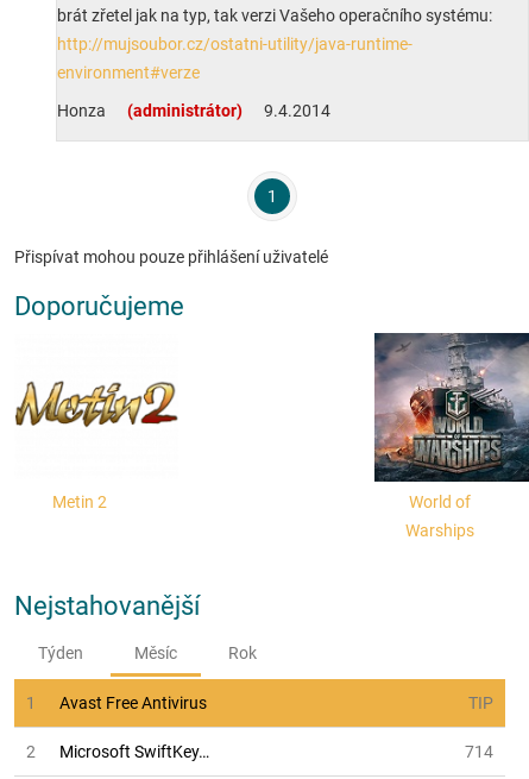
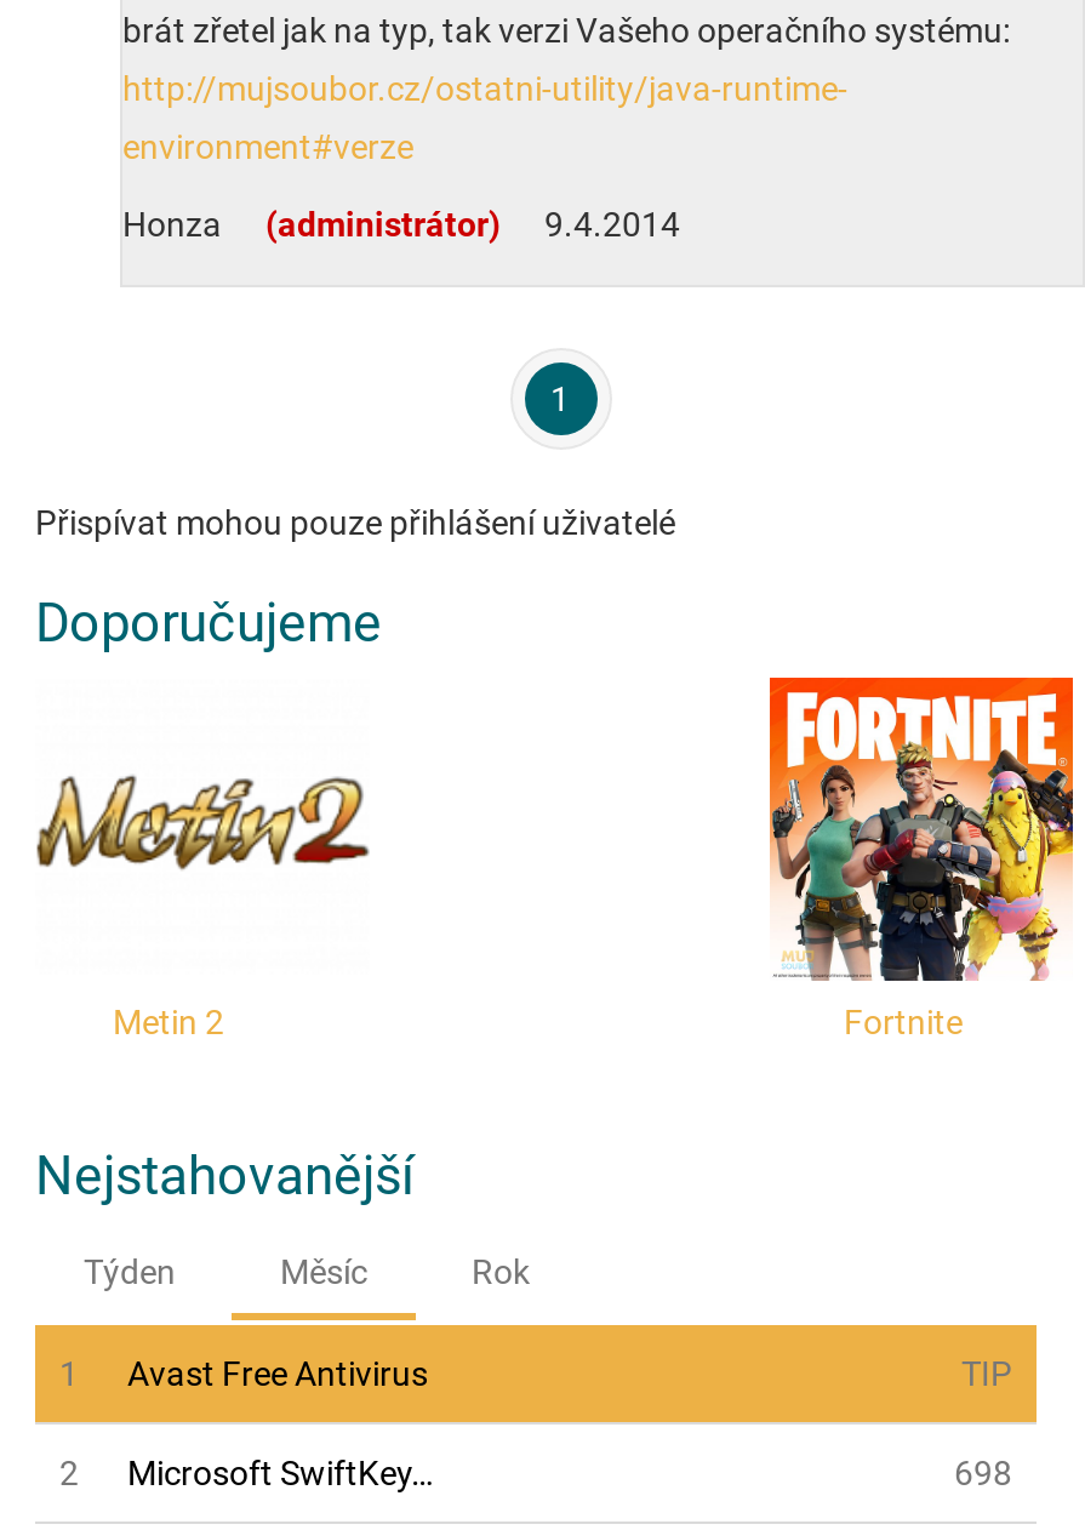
[373,332,525,540] [image] | World of | Warships -> [767,675,1078,1041] [image] | Fortnite
[465,742,493,761] 714 -> [954,1454,1012,1492] 698

